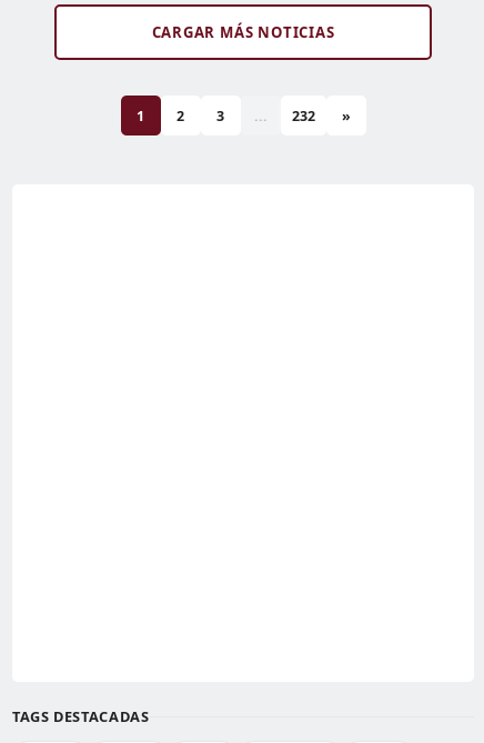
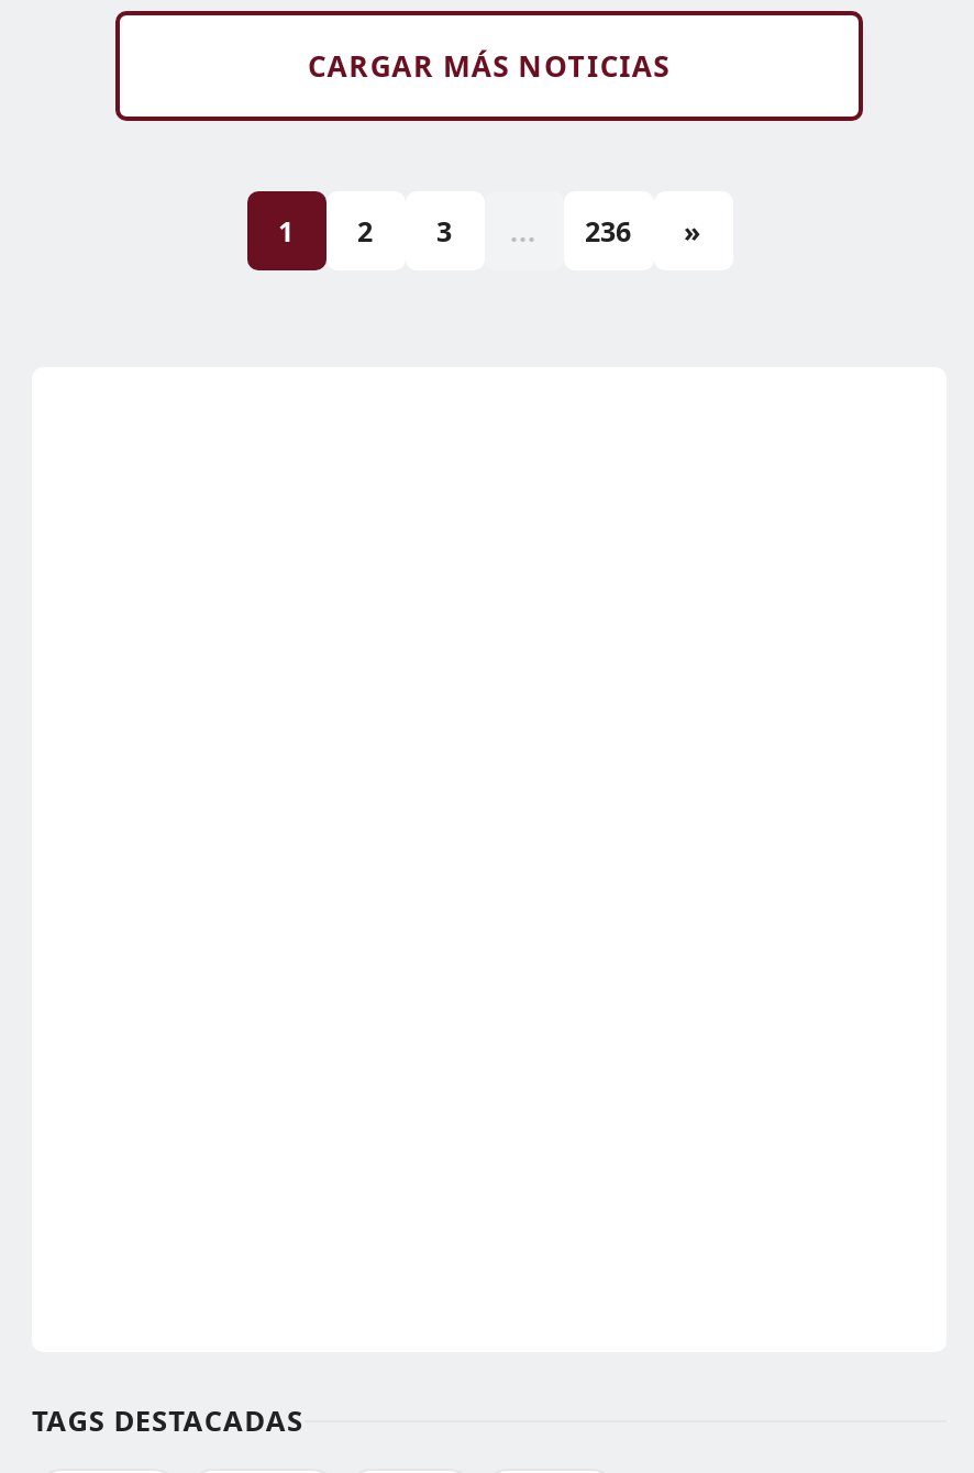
[291,106,315,125] 232 -> [585,212,631,250] 236

